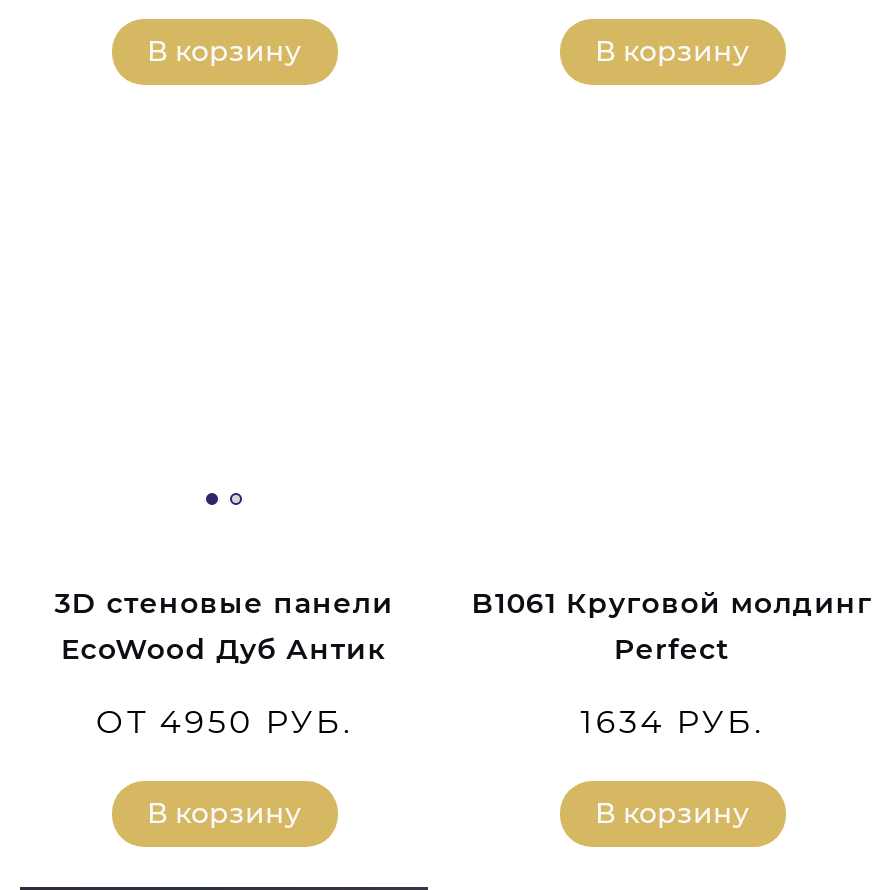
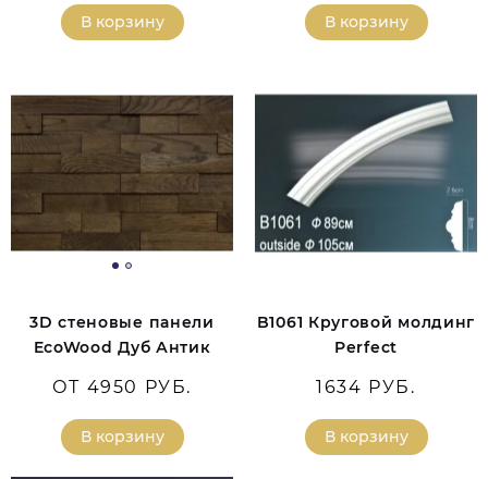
none -> [10,94,234,253] [image]
none -> [254,93,478,254] [image]

